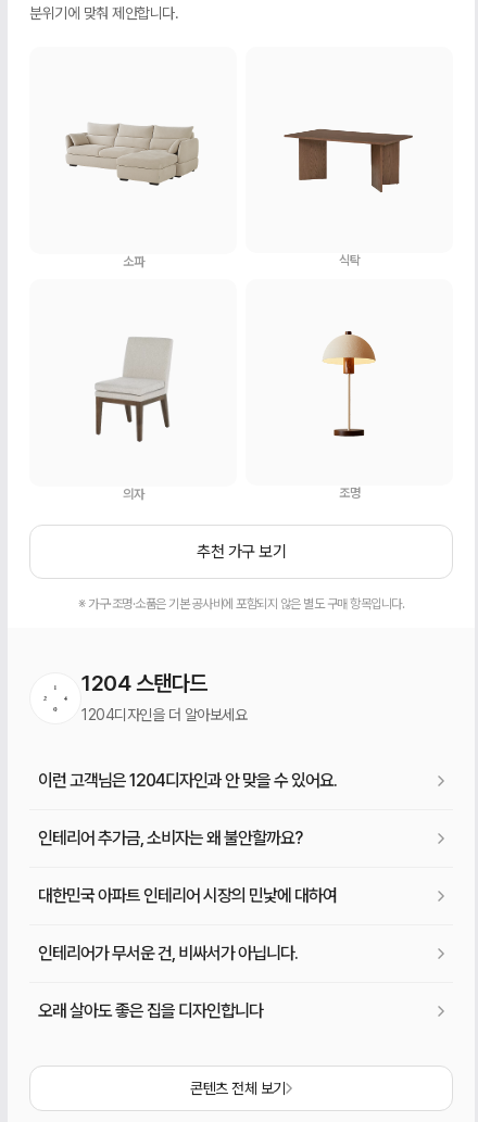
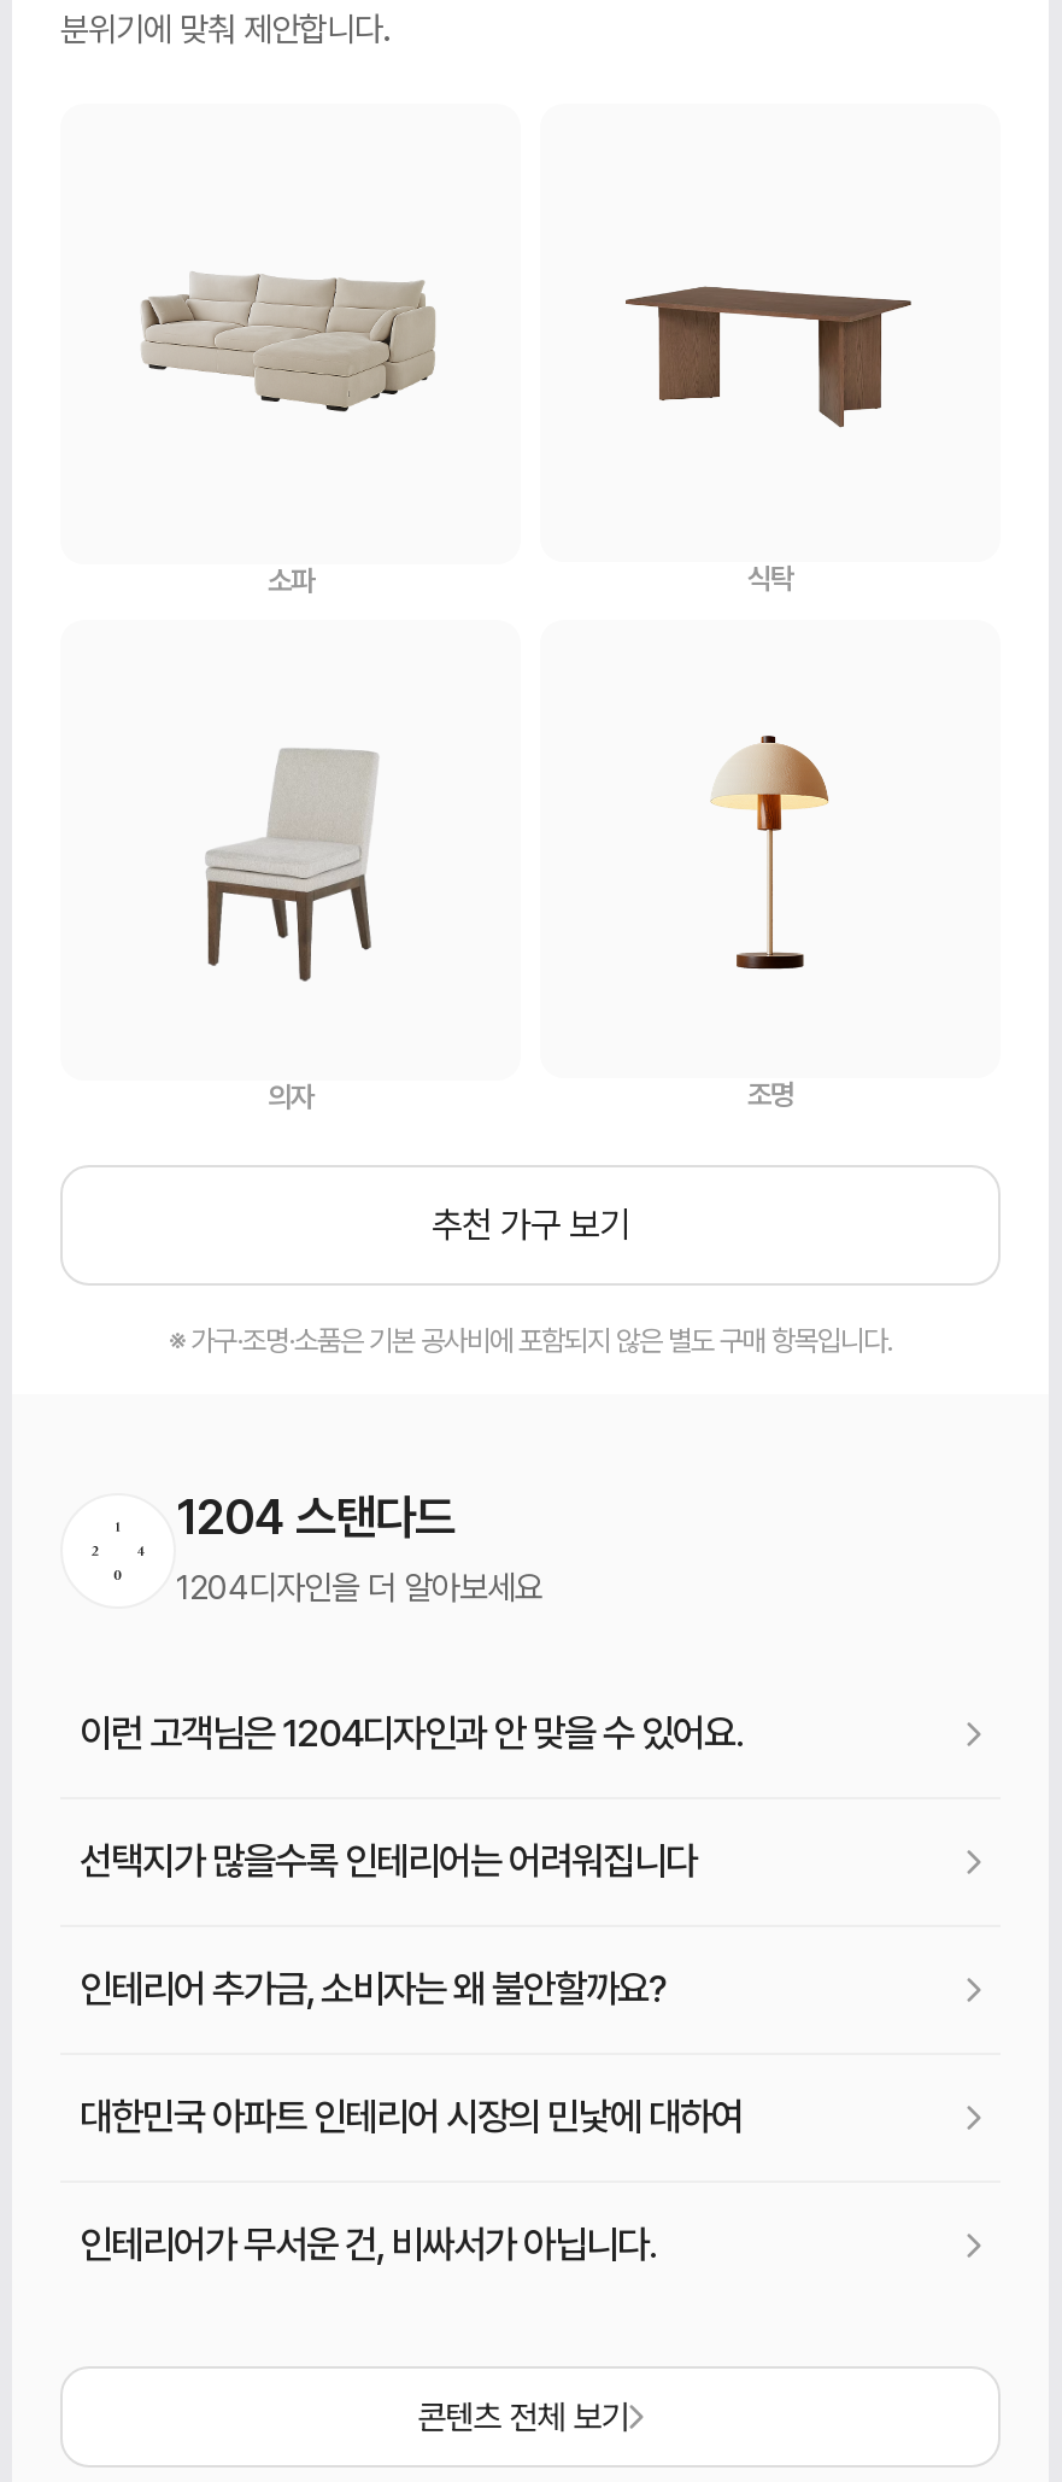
none -> [80,1838,697,1884] 선택지가 많을수록 인테리어는 어려워집니다
moved [38,828,337,964] -> [80,1966,743,2268]: 인테리어 추가금, 소비자는 왜 불안할까요? | 대한민국 아파트 인테리어 시장의 민낯에 대하여 | 인테리어가 무서운 건, 비싸서가 아닙니다.
[38,1001,263,1021] 오래 살아도 좋은 집을 디자인합니다 -> none

